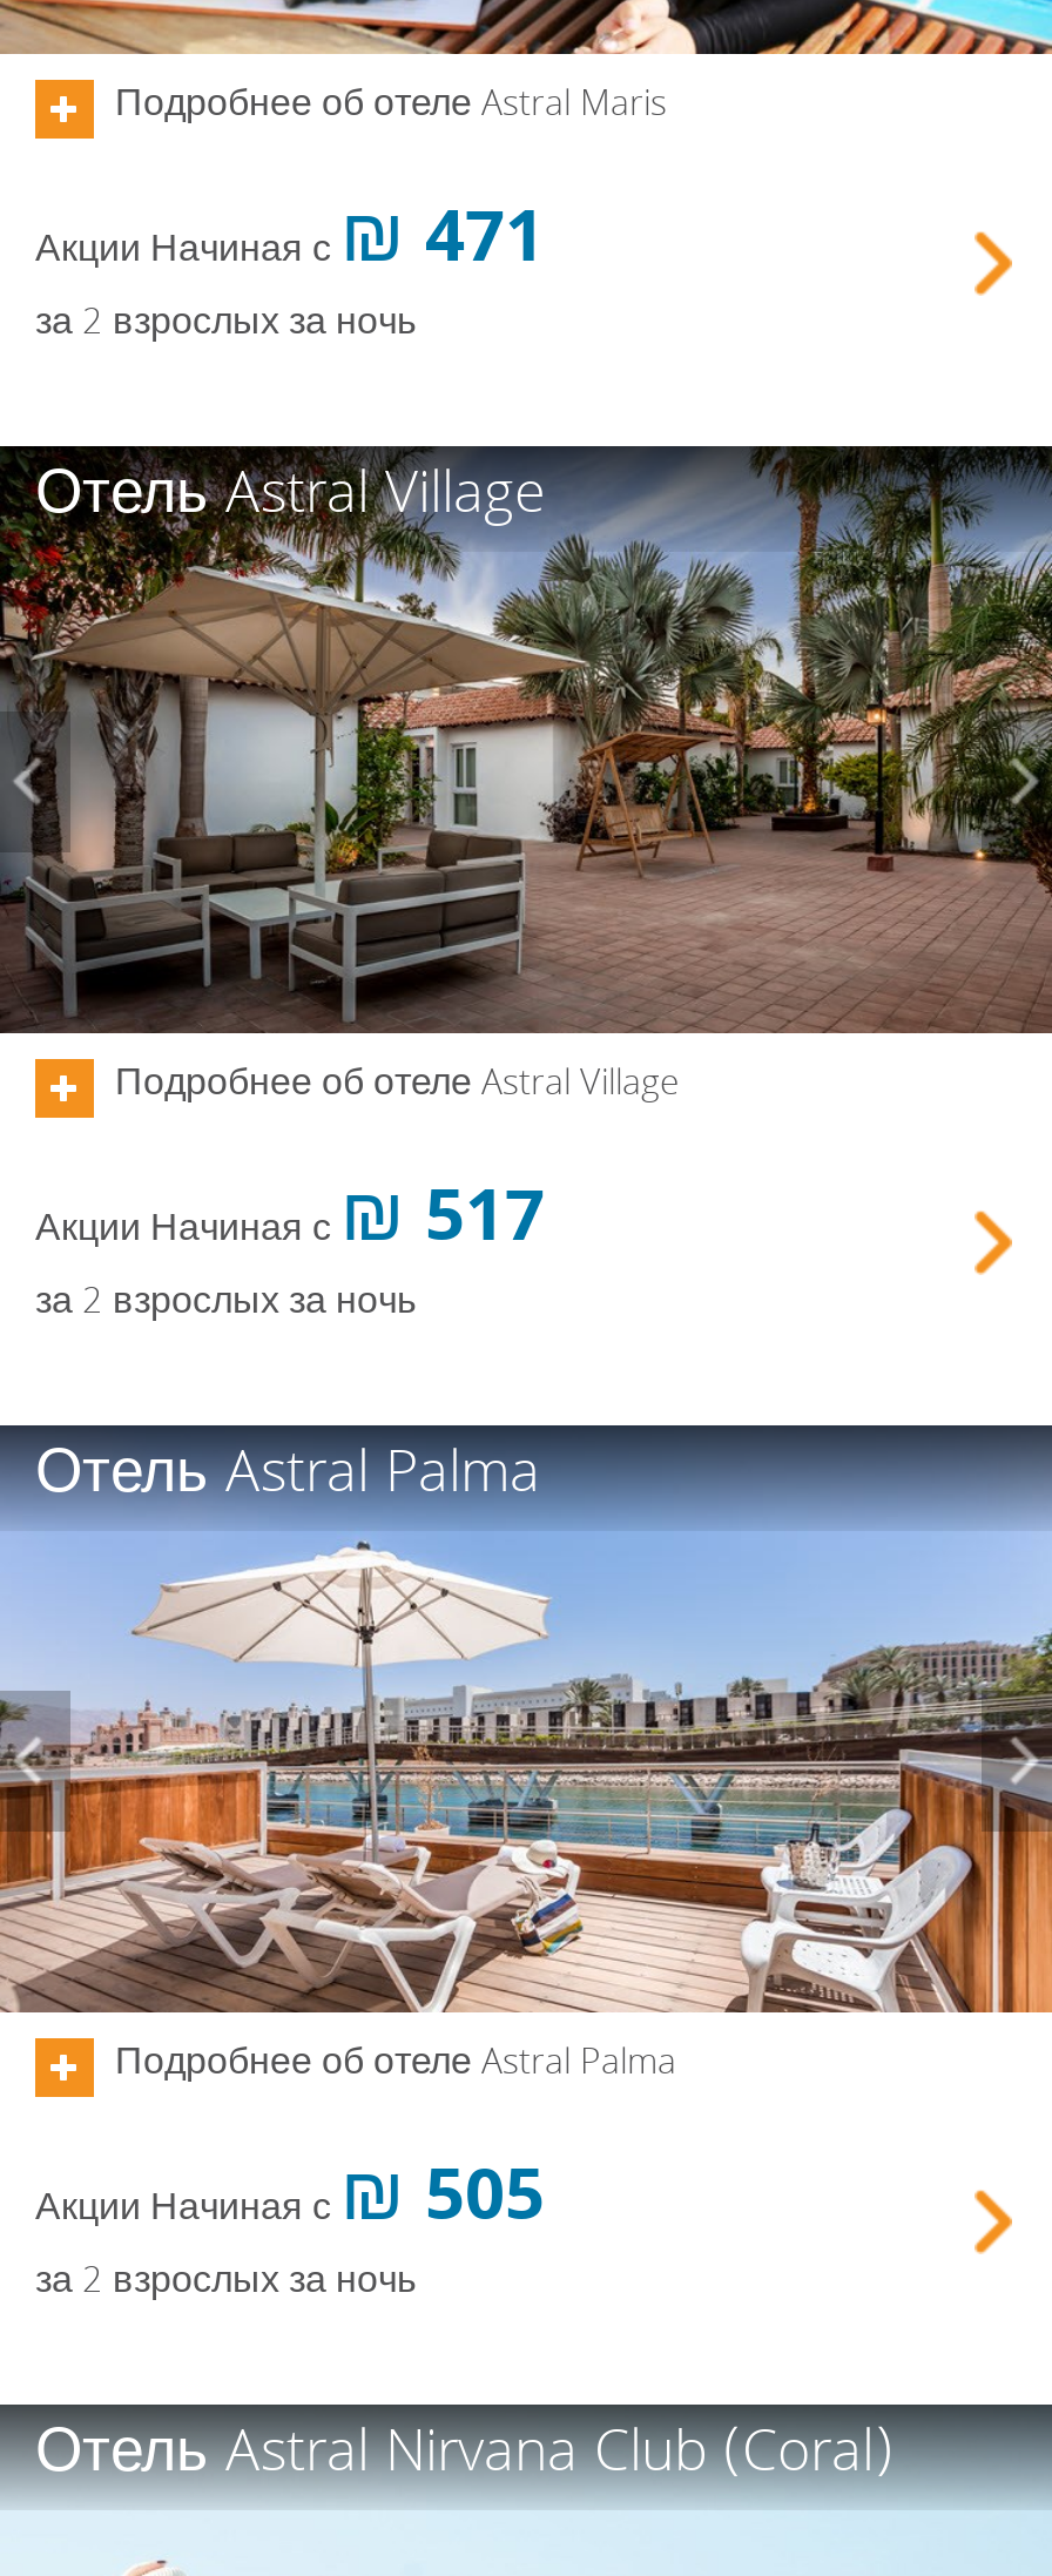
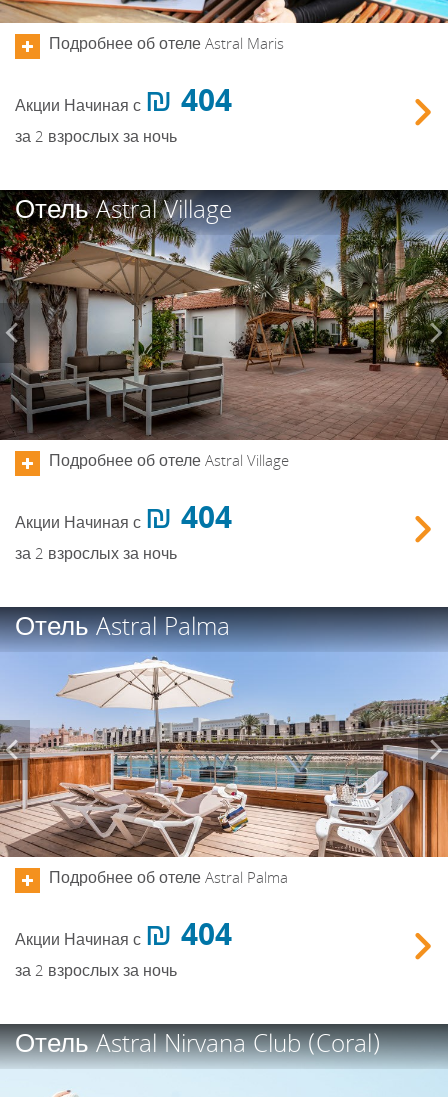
[35,188,545,305] Акции Начиная с 471 ₪ -> [15,80,232,130] Акции Начиная с 404 ₪
[35,1167,545,1284] Акции Начиная с 517 ₪ -> [15,497,232,547] Акции Начиная с 404 ₪
[35,2146,545,2264] Акции Начиная с 505 ₪ -> [15,914,232,964] Акции Начиная с 404 ₪

